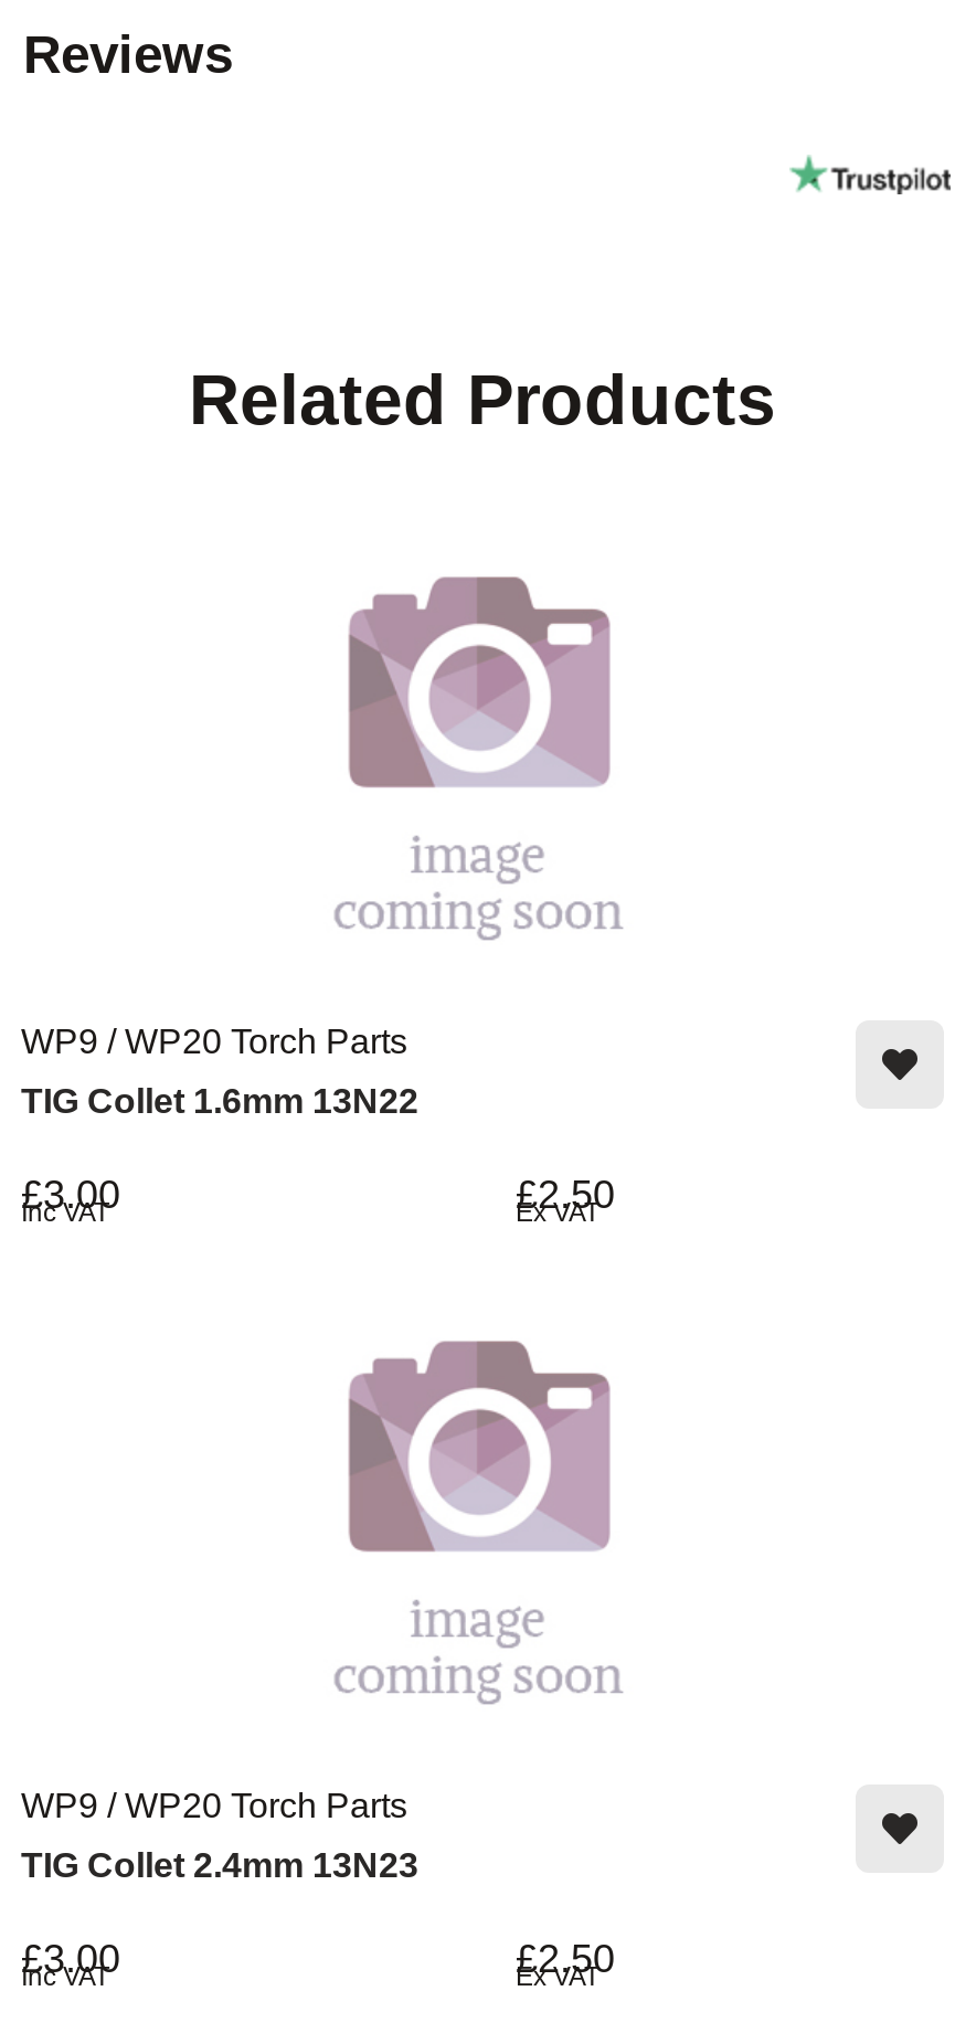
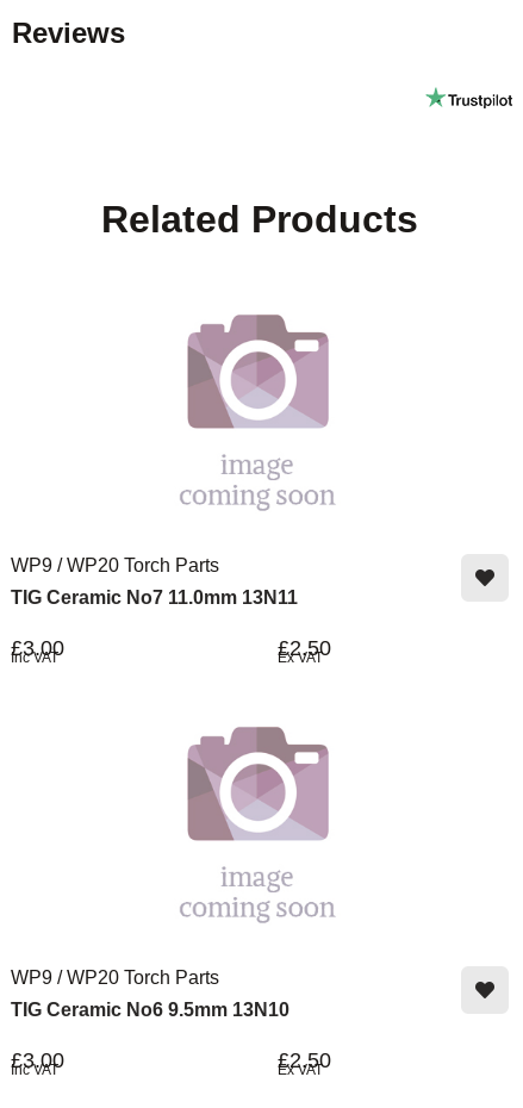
[21,1083,418,1120] TIG Collet 1.6mm 13N22 -> [11,588,298,608] TIG Ceramic No7 11.0mm 13N11
[21,1847,418,1884] TIG Collet 2.4mm 13N23 -> [11,1000,289,1020] TIG Ceramic No6 9.5mm 13N10

